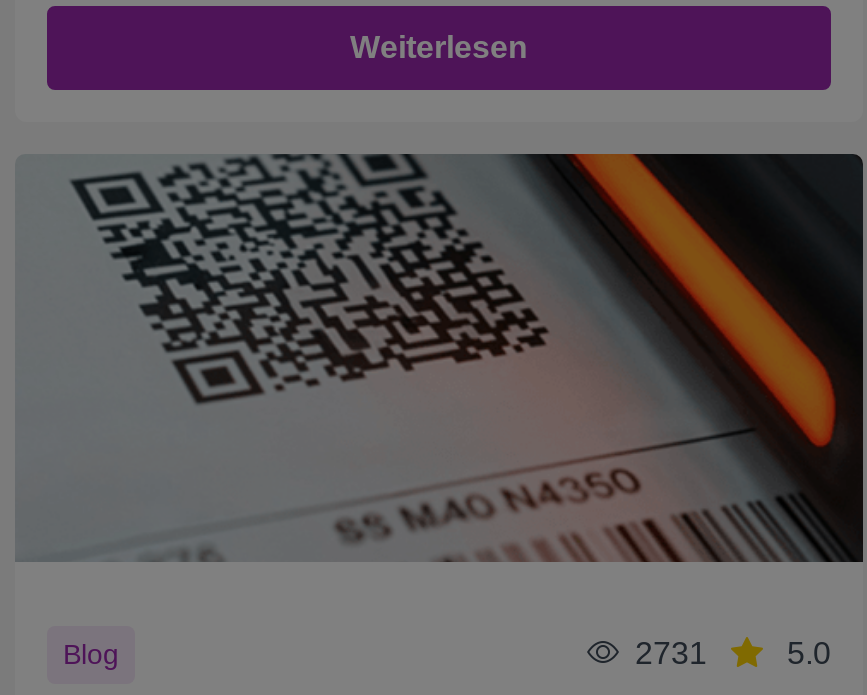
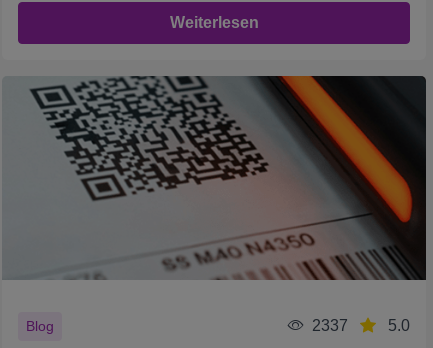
[635,636,707,670] 2731 -> [312,317,348,334] 2337

